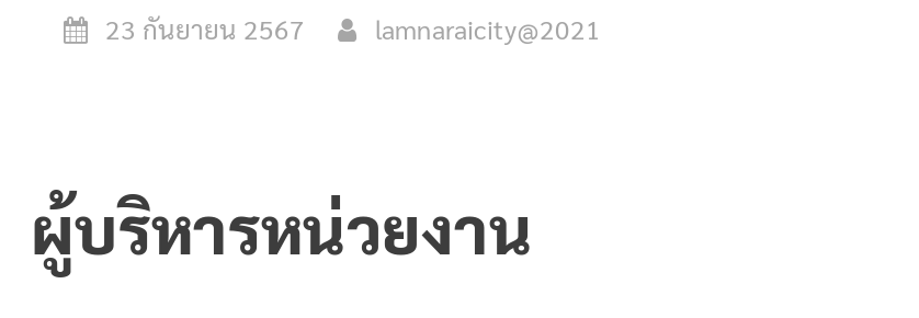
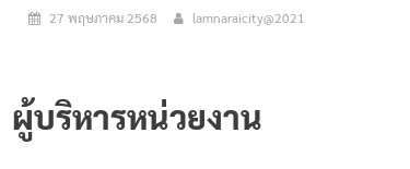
[105,12,305,47] 23 กันยายน 2567 -> [49,9,157,27] 27 พฤษภาคม 2568

